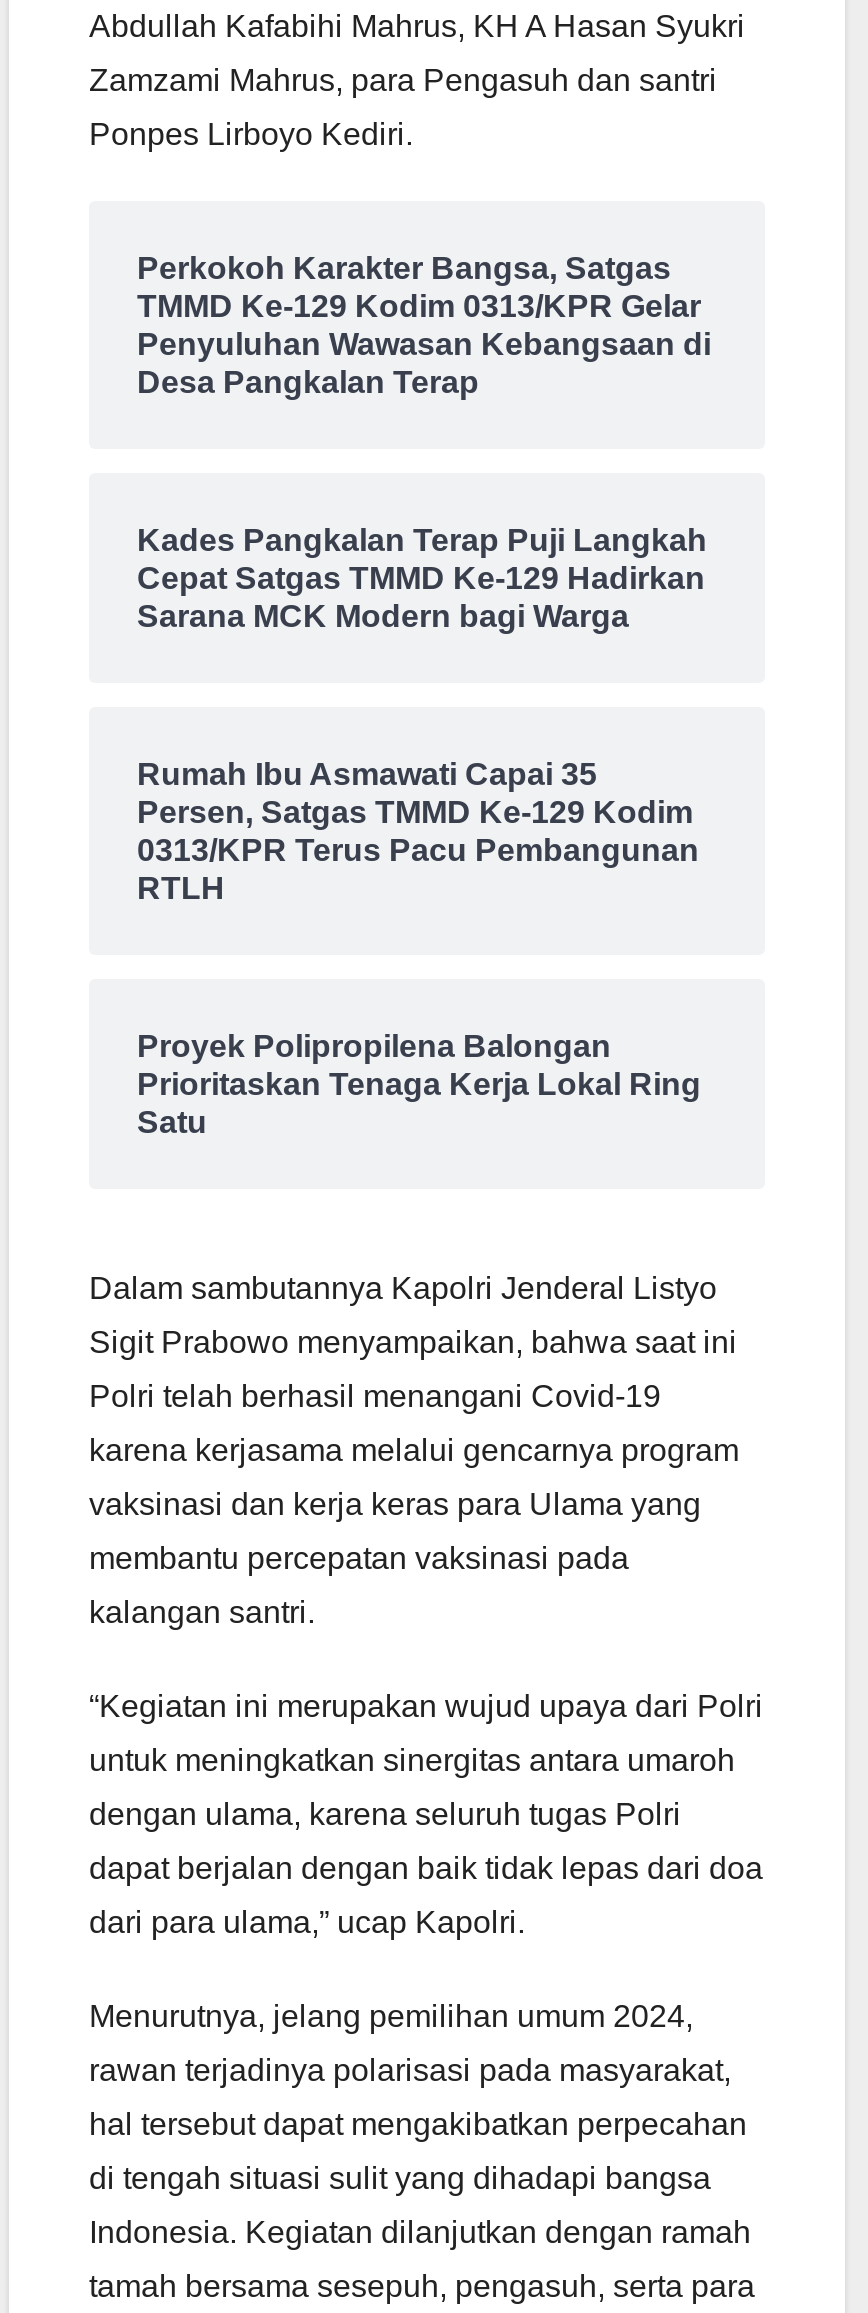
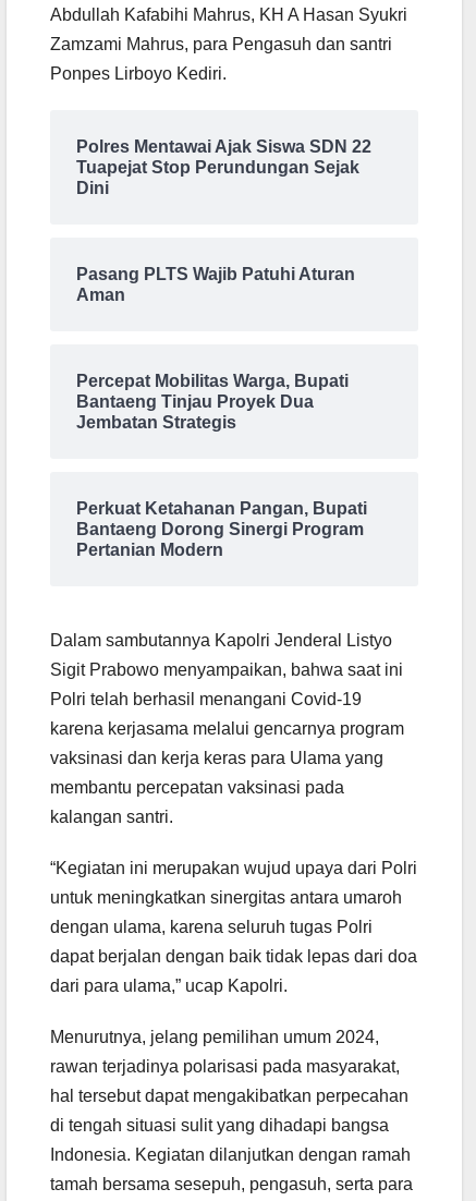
[137,252,711,400] Perkokoh Karakter Bangsa, Satgas | TMMD Ke-129 Kodim 0313/KPR Gelar | Penyuluhan Wawasan Kebangsaan di | Desa Pangkalan Terap -> [76,138,371,198] Polres Mentawai Ajak Siswa SDN 22 | Tuapejat Stop Perundungan Sejak | Dini
[137,524,707,634] Kades Pangkalan Terap Puji Langkah | Cepat Satgas TMMD Ke-129 Hadirkan | Sarana MCK Modern bagi Warga -> [76,265,355,305] Pasang PLTS Wajib Patuhi Aturan | Aman
[137,758,699,906] Rumah Ibu Asmawati Capai 35 | Persen, Satgas TMMD Ke-129 Kodim | 0313/KPR Terus Pacu Pembangunan | RTLH -> [76,372,349,432] Percepat Mobilitas Warga, Bupati | Bantaeng Tinjau Proyek Dua | Jembatan Strategis
[137,1030,701,1140] Proyek Polipropilena Balongan | Prioritaskan Tenaga Kerja Lokal Ring | Satu -> [76,500,367,560] Perkuat Ketahanan Pangan, Bupati | Bantaeng Dorong Sinergi Program | Pertanian Modern

